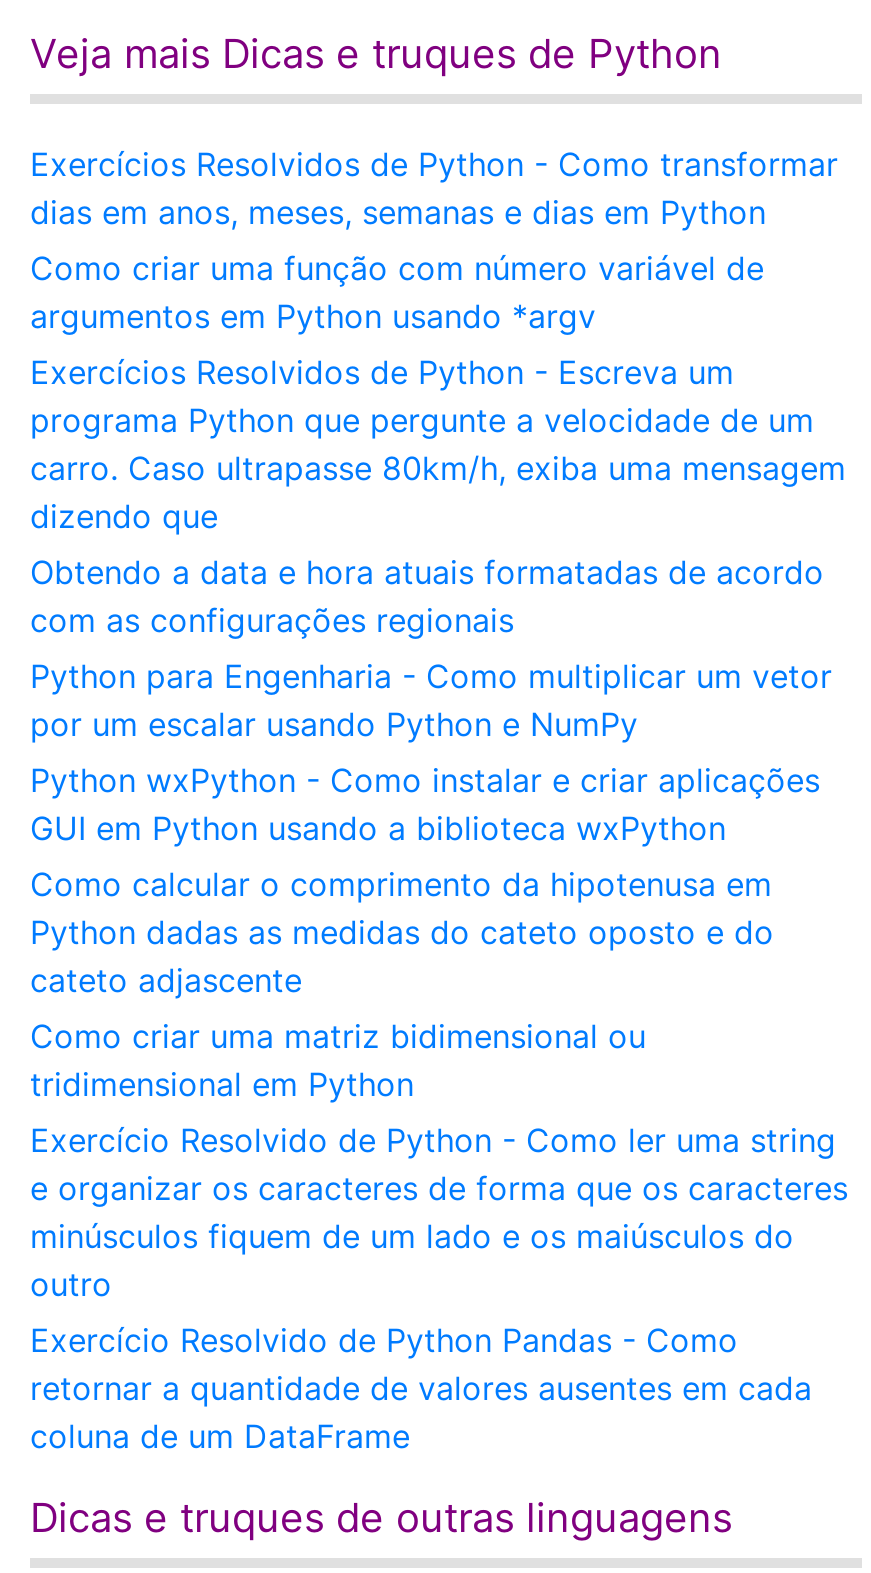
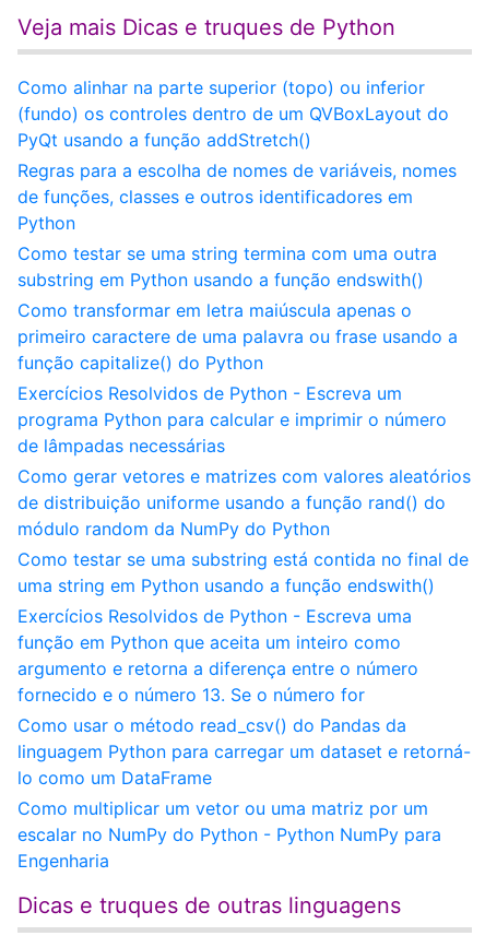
[30,144,838,336] Exercícios Resolvidos de Python - Como transformar | dias em anos, meses, semanas e dias em Python | Como criar uma função com número variável de | argumentos em Python usando *argv -> [17,76,458,374] Como alinhar na parte superior (topo) ou inferior | (fundo) os controles dentro de um QVBoxLayout do | PyQt usando a função addStretch() | Regras para a escolha de nomes de variáveis, nomes | de funções, classes e outros identificadores em | Python | Como testar se uma string termina com uma outra | substring em Python usando a função endswith() | Como transformar em letra maiúscula apenas o | primeiro caractere de uma palavra ou frase usando a | função capitalize() do Python
moved [30,352,734,392] -> [17,382,402,404]: Exercícios Resolvidos de Python - Escreva um
[30,400,848,1456] programa Python que pergunte a velocidade de um | carro. Caso ultrapasse 80km/h, exiba uma mensagem | dizendo que | Obtendo a data e hora atuais formatadas de acordo | com as configurações regionais | Python para Engenharia - Como multiplicar um vetor | por um escalar usando Python e NumPy | Python wxPython - Como instalar e criar aplicações | GUI em Python usando a biblioteca wxPython | Como calcular o comprimento da hipotenusa em | Python dadas as medidas do cateto oposto e do | cateto adjascente | Como criar uma matriz bidimensional ou | tridimensional em Python | Exercício Resolvido de Python - Como ler uma string | e organizar os caracteres de forma que os caracteres | minúsculos fiquem de um lado e os maiúsculos do | outro | Exercício Resolvido de Python Pandas - Como | retornar a quantidade de valores ausentes em cada | coluna de um DataFrame -> [17,408,471,872] programa Python para calcular e imprimir o número | de lâmpadas necessárias | Como gerar vetores e matrizes com valores aleatórios | de distribuição uniforme usando a função rand() do | módulo random da NumPy do Python | Como testar se uma substring está contida no final de | uma string em Python usando a função endswith() | Exercícios Resolvidos de Python - Escreva uma | função em Python que aceita um inteiro como | argumento e retorna a diferença entre o número | fornecido e o número 13. Se o número for | Como usar o método read_csv() do Pandas da | linguagem Python para carregar um dataset e retorná- | lo como um DataFrame | Como multiplicar um vetor ou uma matriz por um | escalar no NumPy do Python - Python NumPy para | Engenharia

